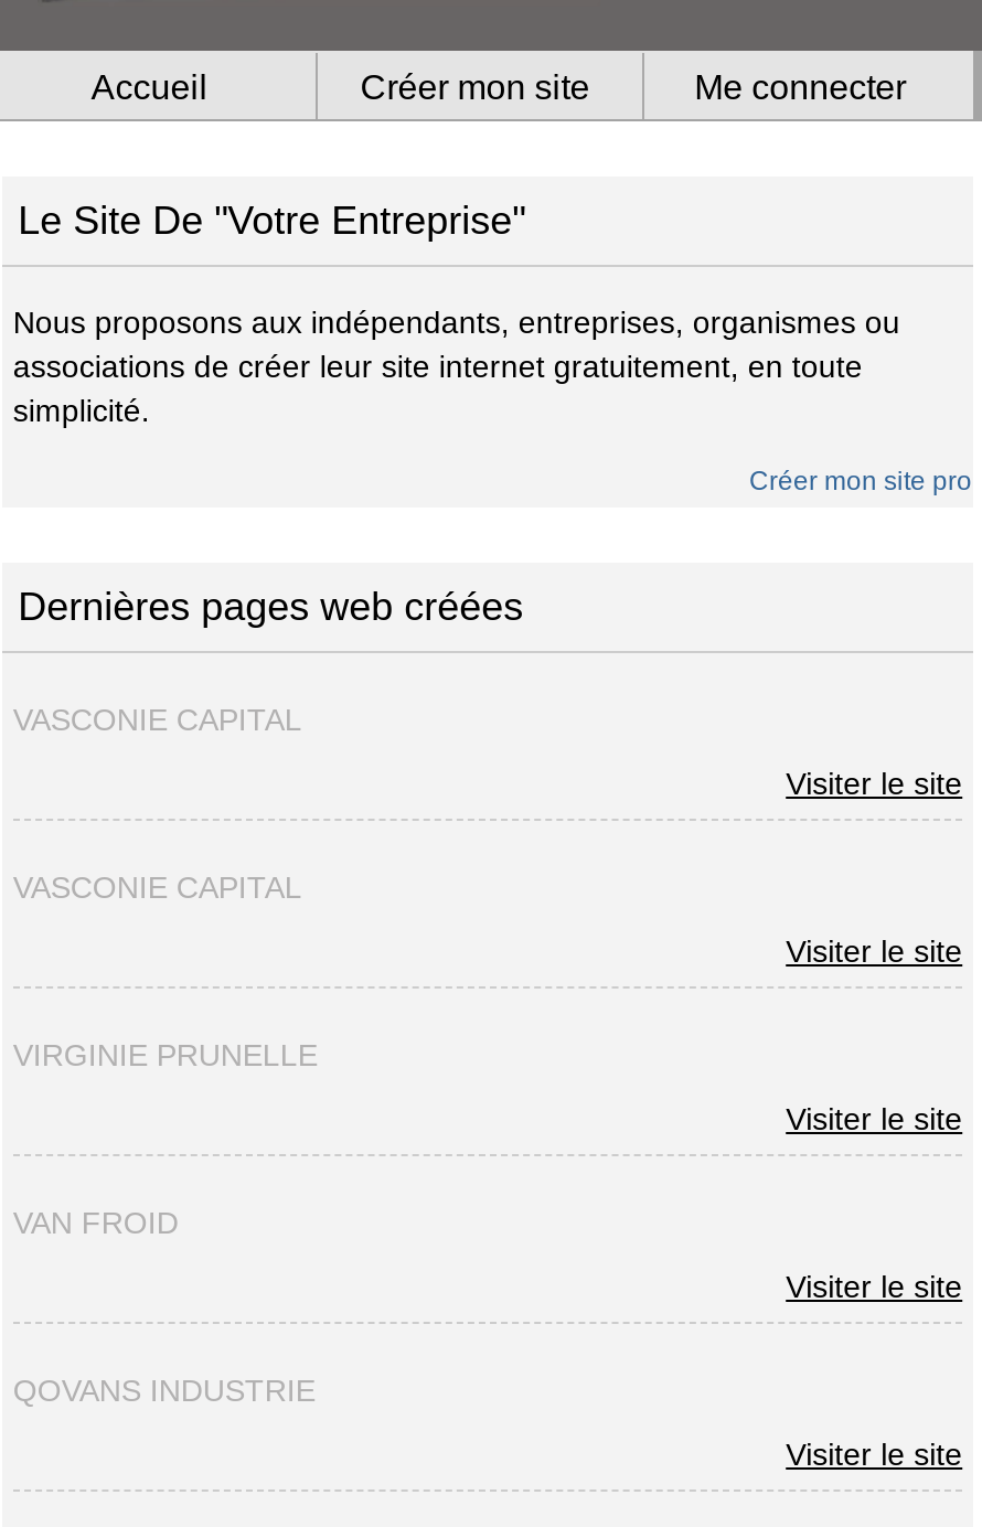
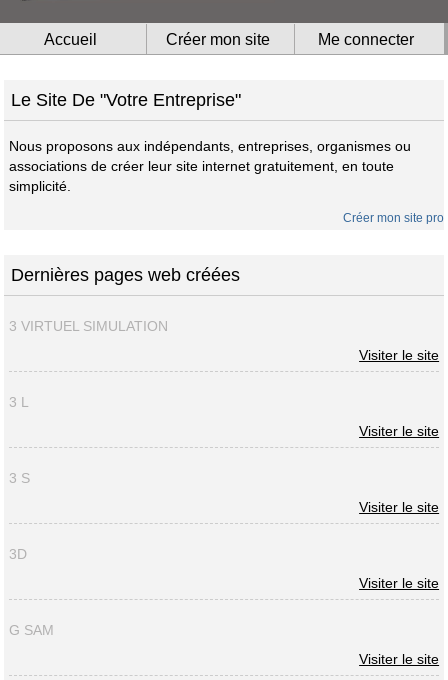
[13,702,302,737] VASCONIE CAPITAL -> [9,318,168,334] 3 VIRTUEL SIMULATION
[13,870,302,905] VASCONIE CAPITAL -> [9,394,29,410] 3 L
[13,1038,318,1073] VIRGINIE PRUNELLE -> [9,470,30,486] 3 S
[13,1205,179,1241] VAN FROID -> [9,546,27,562] 3D
[13,1373,315,1408] QOVANS INDUSTRIE -> [9,622,54,638] G SAM

